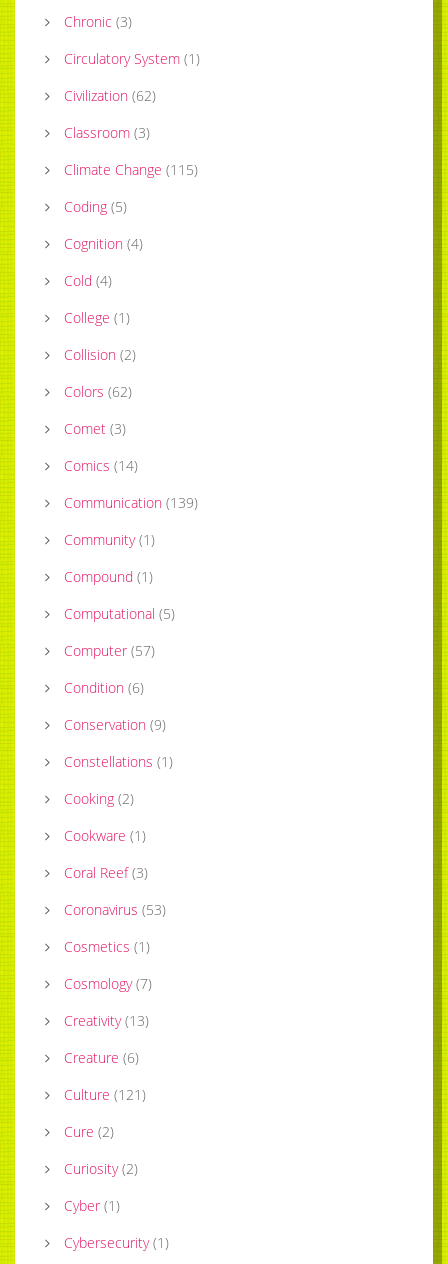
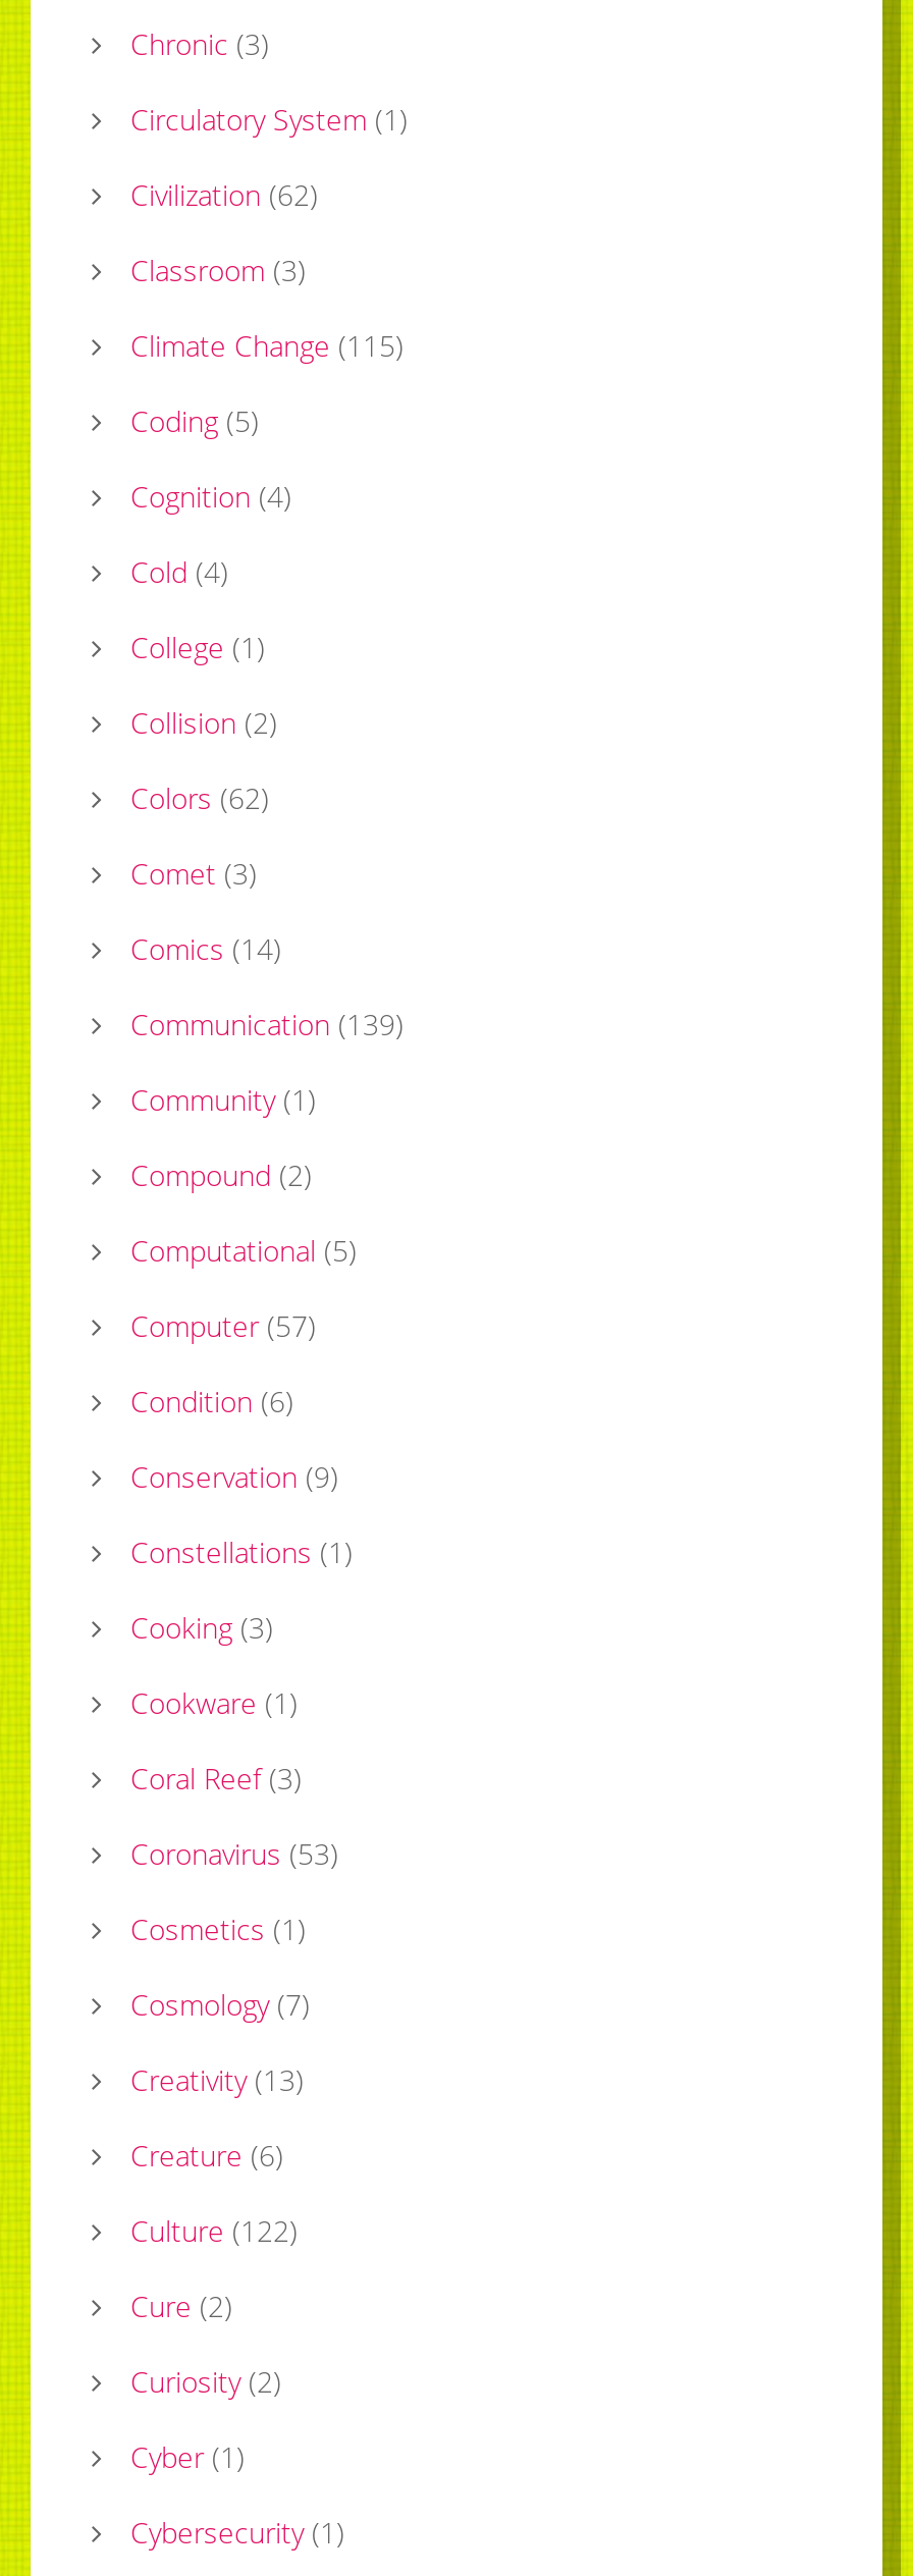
[64,567,153,586] Compound (1) -> [130,1155,312,1194] Compound (2)
[64,789,134,808] Cooking (2) -> [130,1607,273,1646] Cooking (3)
[64,1085,146,1104] Culture (121) -> [130,2211,298,2249] Culture (122)

